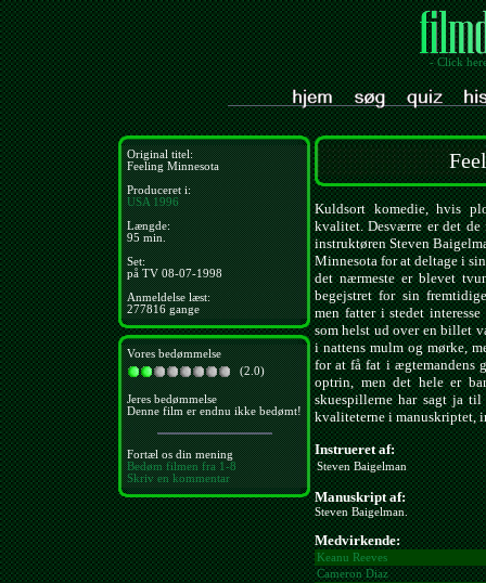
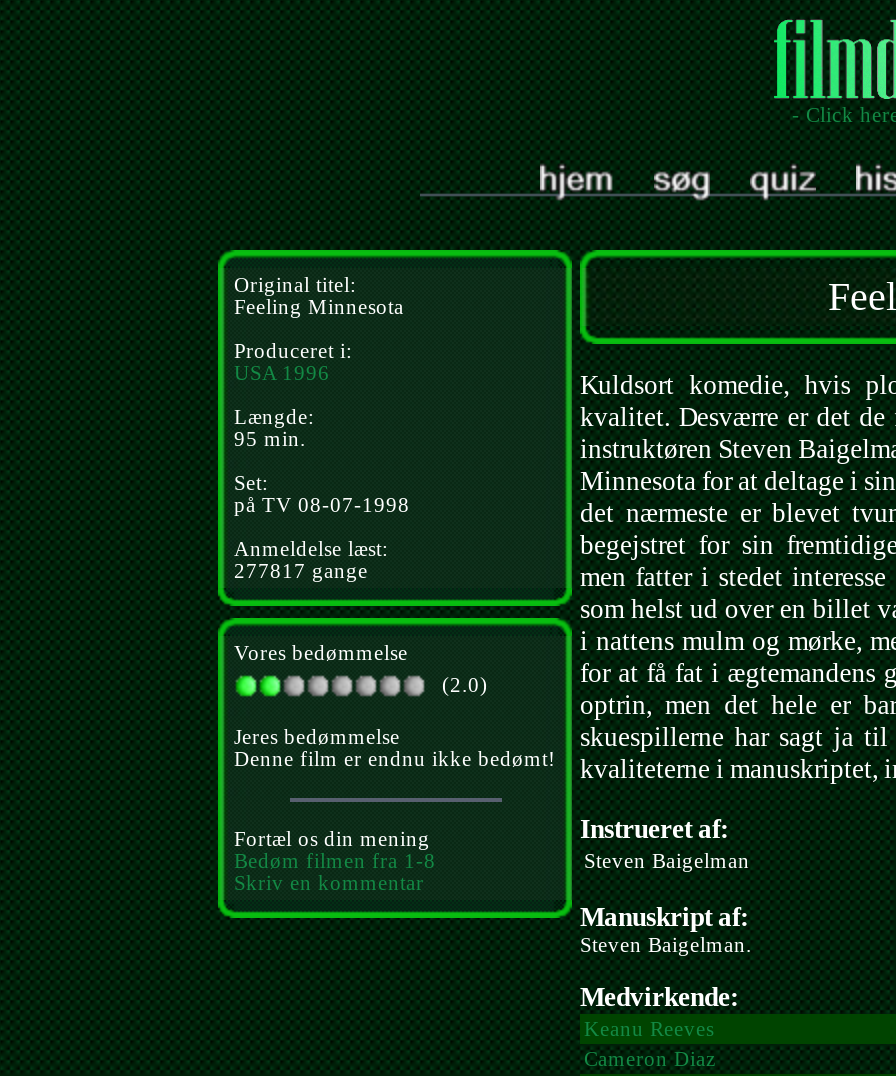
[127,303,200,315] 277816 gange -> [234,560,368,582] 277817 gange

